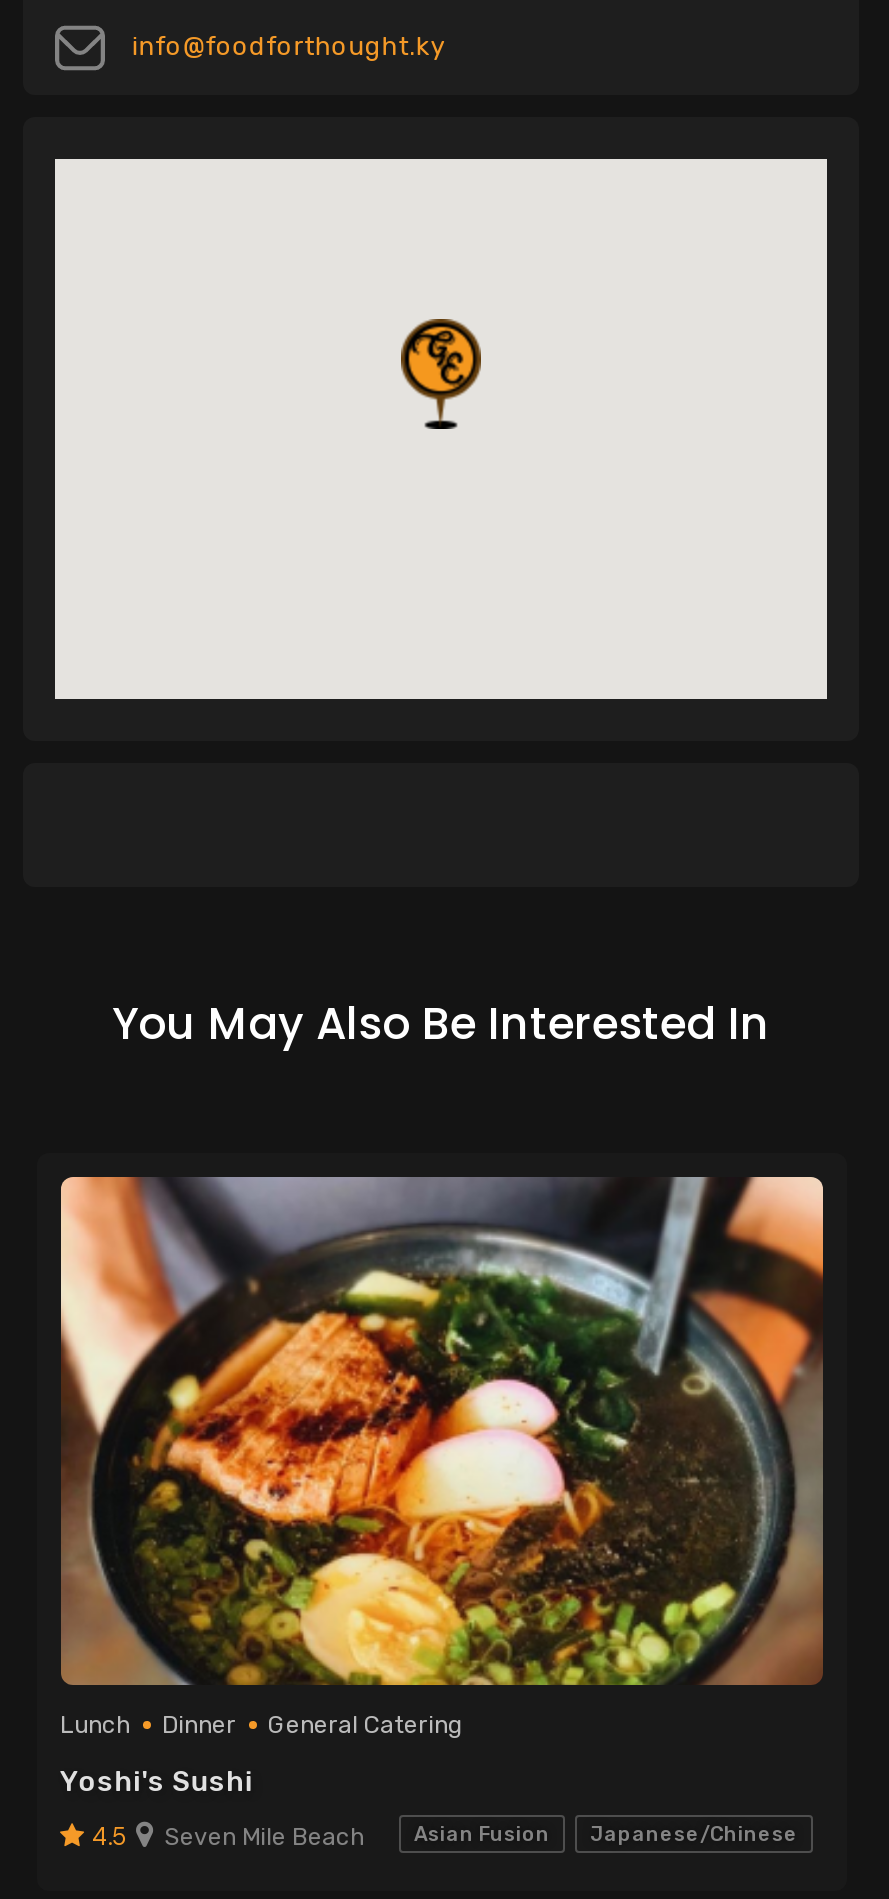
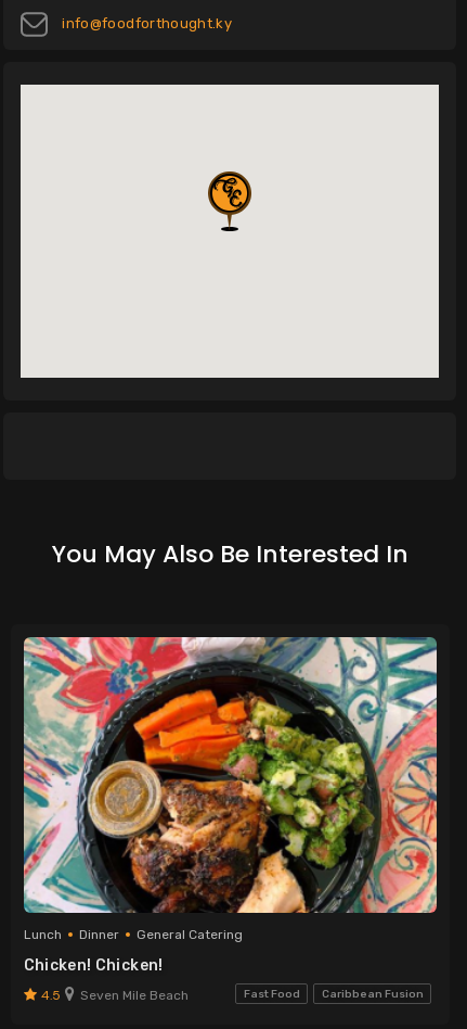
[59,1175,825,1799] [image] | Yoshi's Sushi -> [23,636,438,975] [image] | Chicken! Chicken!
[414,1823,798,1847] Asian Fusion | Japanese/Chinese -> [243,988,423,1001] Fast Food | Caribbean Fusion

